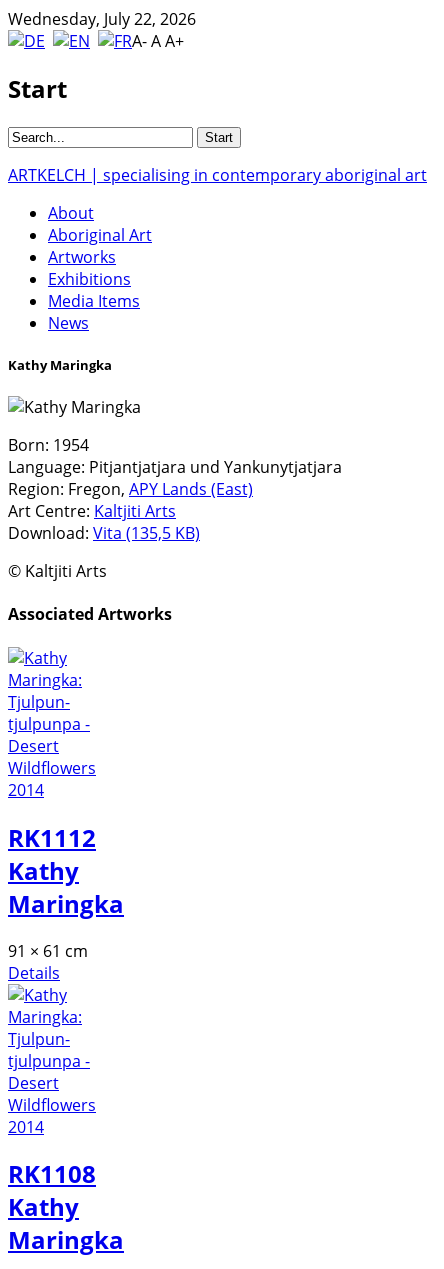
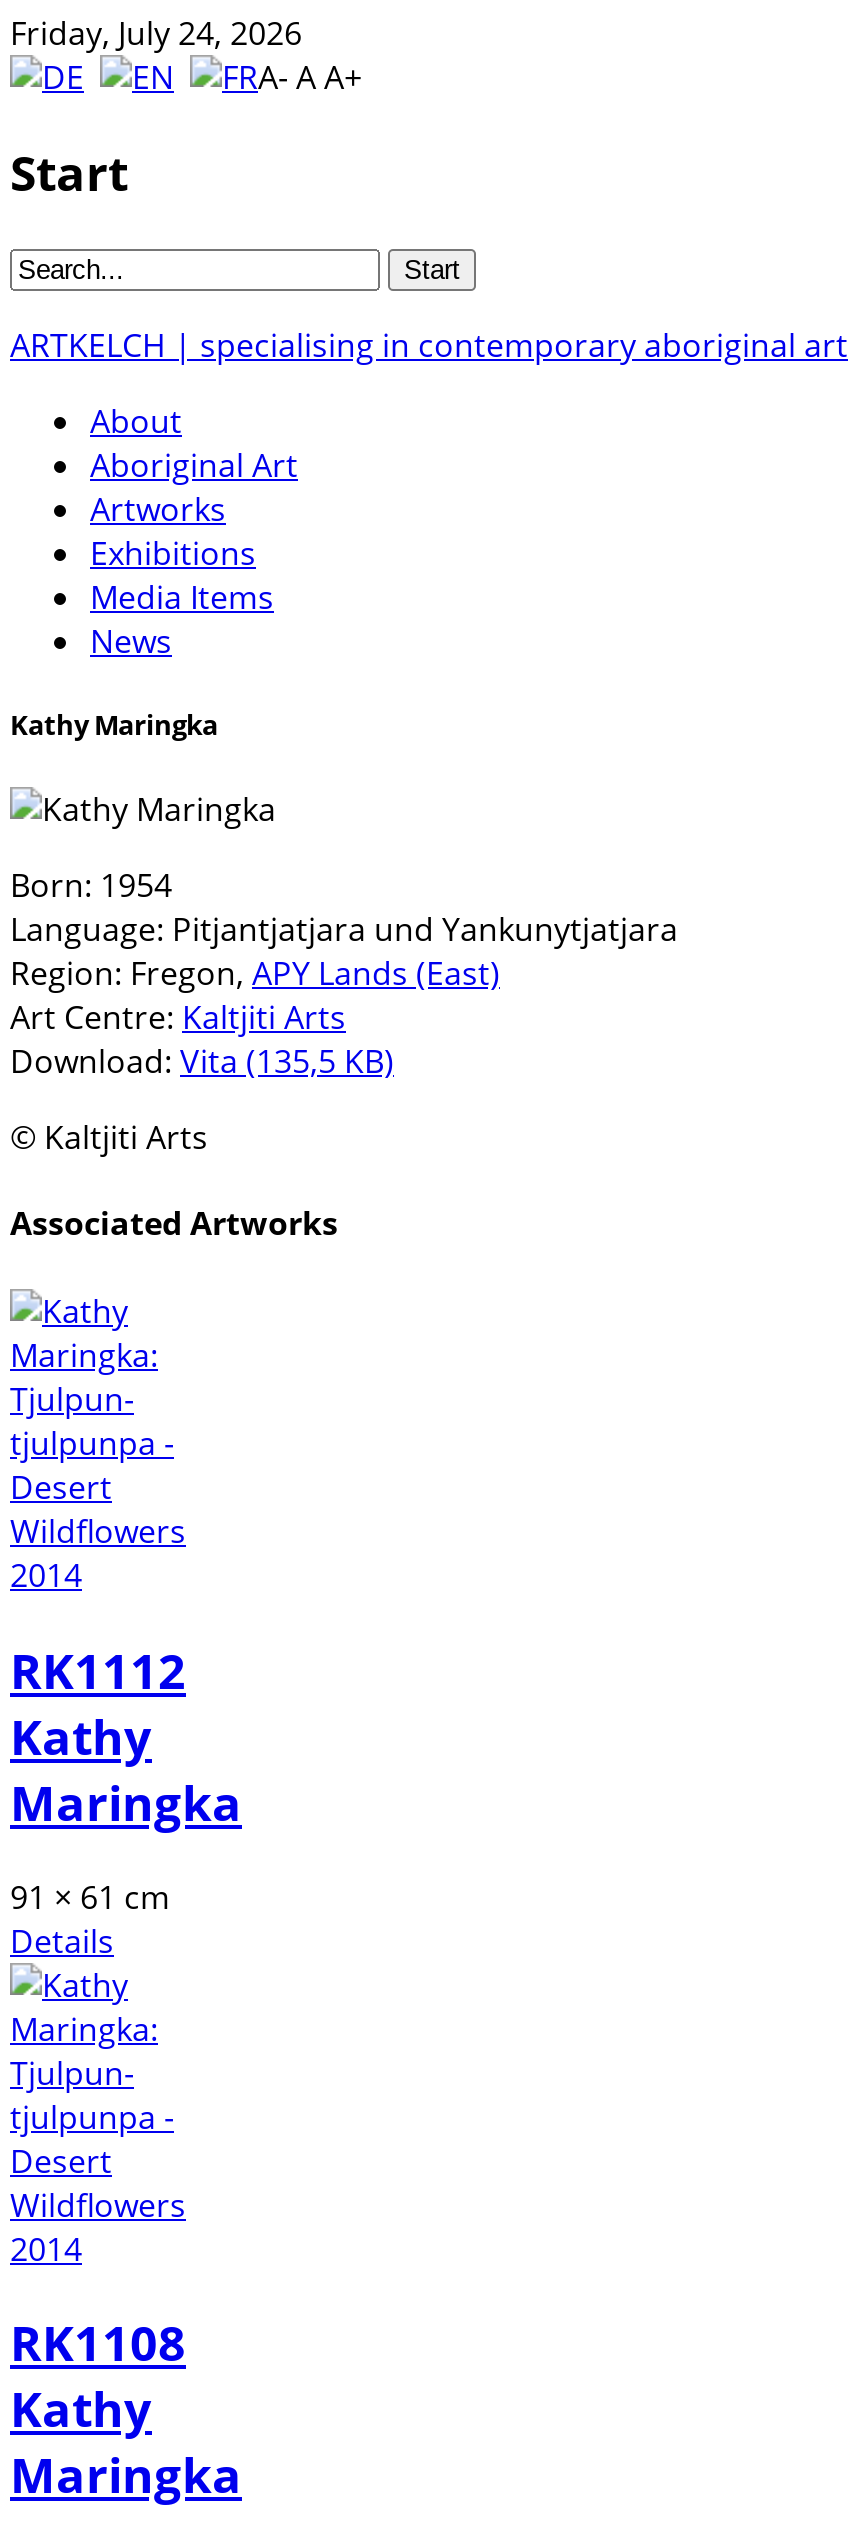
[8,8,196,30] Wednesday, July 22, 2026 -> [10,11,302,55] Friday, July 24, 2026

